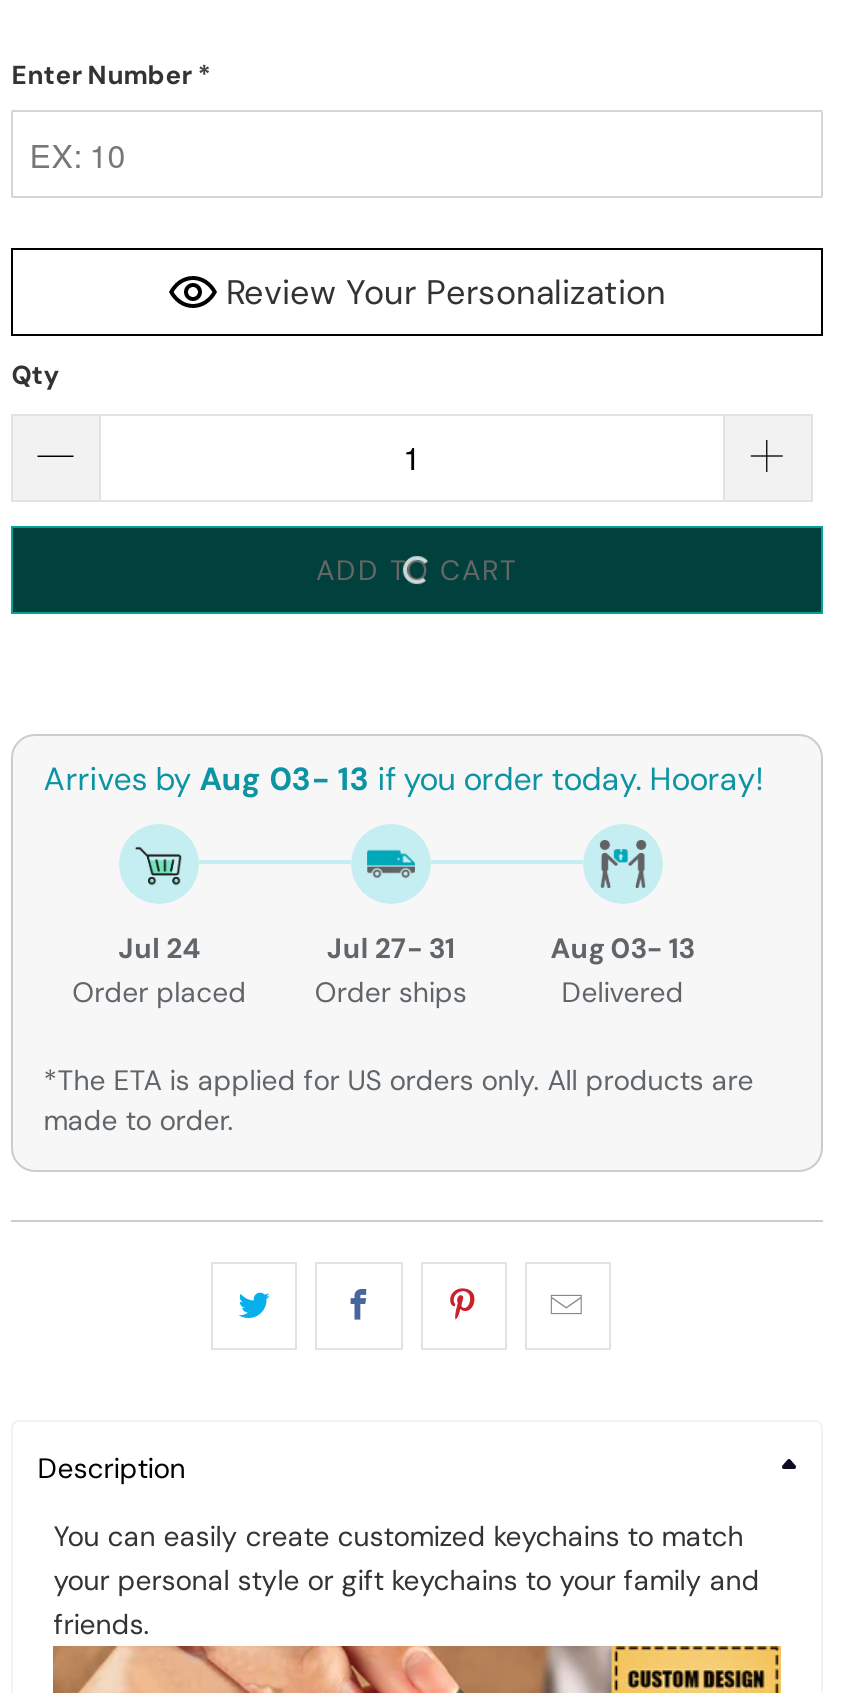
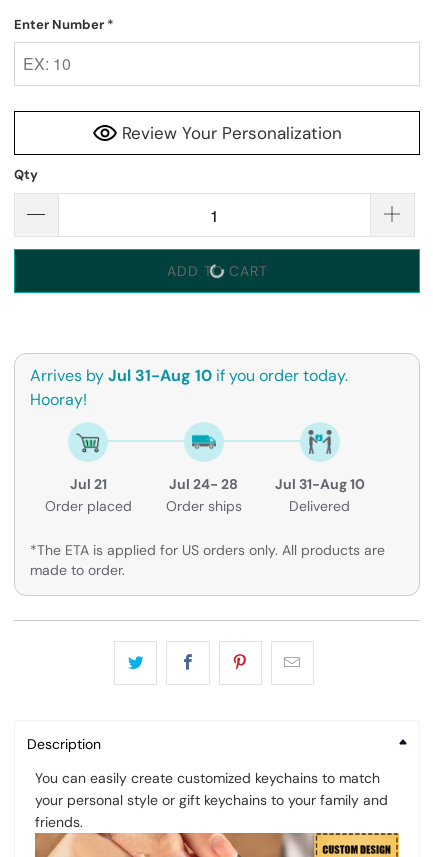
[43,757,763,799] Arrives by Aug 03- 13 if you order today. Hooray! -> [30,365,348,410] Arrives by Jul 31-Aug 10 if you order today. | Hooray!
[118,929,200,965] Jul 24 -> [70,475,107,493] Jul 21
[327,929,455,965] Jul 27- 31 -> [169,475,238,493] Jul 24- 28
[550,929,694,965] Aug 03- 13 -> [275,475,365,493] Jul 31-Aug 10

